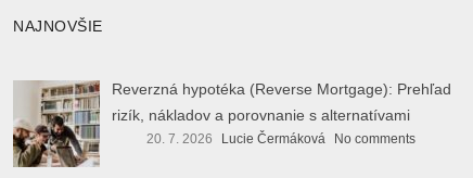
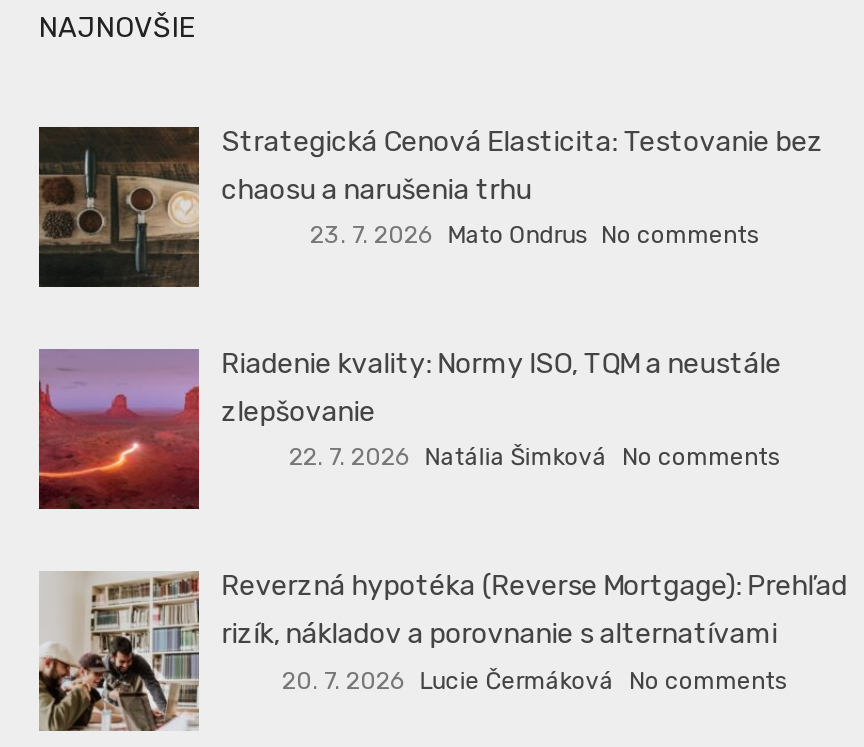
none -> [37,125,823,289] [image] | Strategická Cenová Elasticita: Testovanie bez | chaosu a narušenia trhu | 23. 7. 2026 Mato Ondrus No comments
none -> [37,347,781,511] [image] | Riadenie kvality: Normy ISO, TQM a neustále | zlepšovanie | 22. 7. 2026 Natália Šimková No comments

